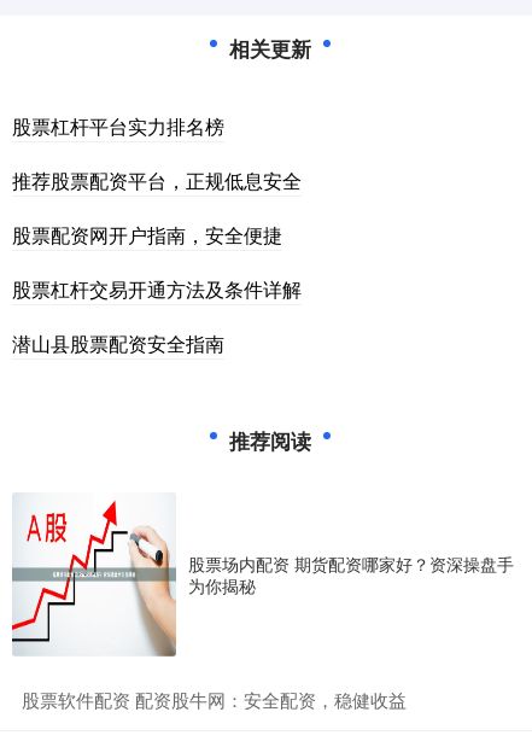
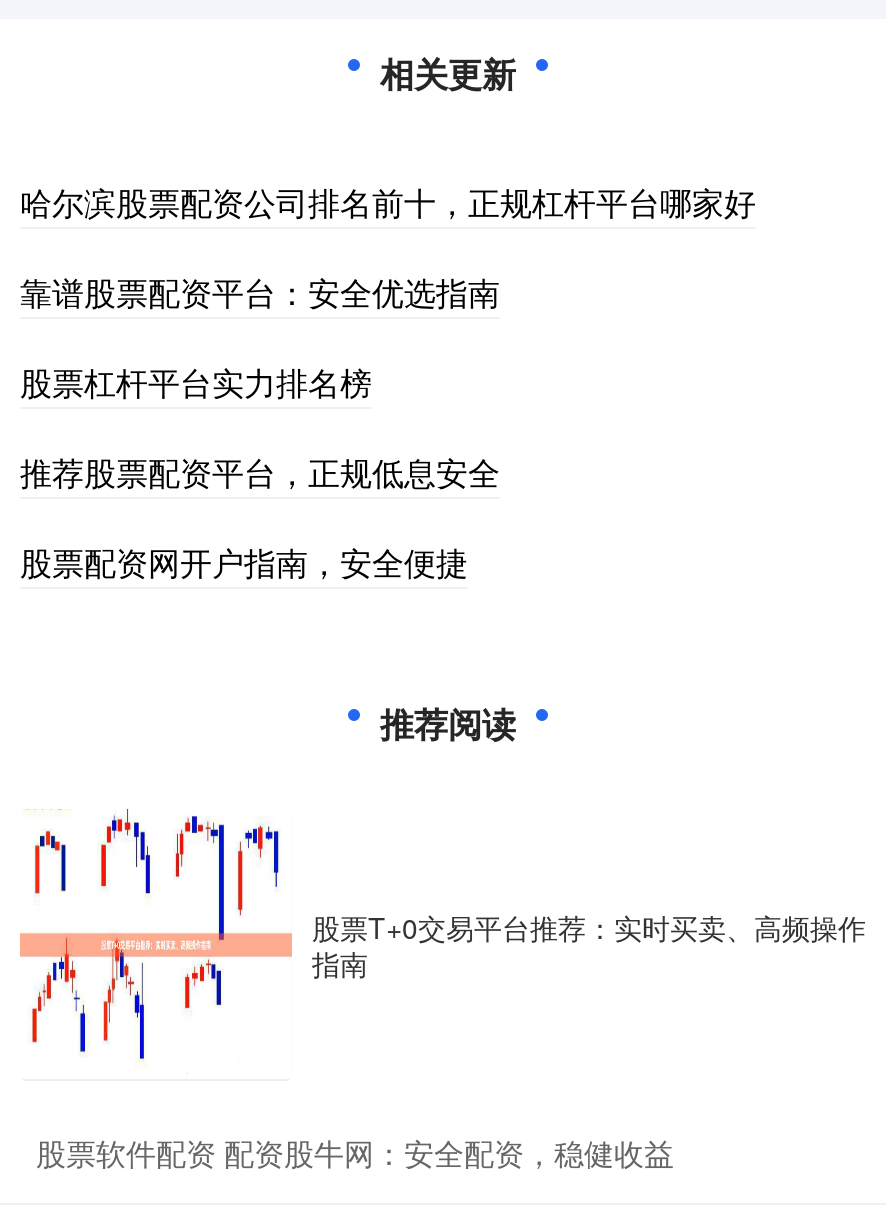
none -> [20,178,756,314] 哈尔滨股票配资公司排名前十，正规杠杆平台哪家好 | 靠谱股票配资平台：安全优选指南
moved [12,112,302,248] -> [20,358,500,584]: 股票杠杆平台实力排名榜 | 推荐股票配资平台，正规低息安全 | 股票配资网开户指南，安全便捷
[12,275,302,357] 股票杠杆交易开通方法及条件详解 | 潜山县股票配资安全指南 -> none
[11,494,514,658] [image] | 股票场内配资 期货配资哪家好？资深操盘手 | 为你揭秘 -> [18,809,866,1081] [image] | 股票T+0交易平台推荐：实时买卖、高频操作 | 指南

